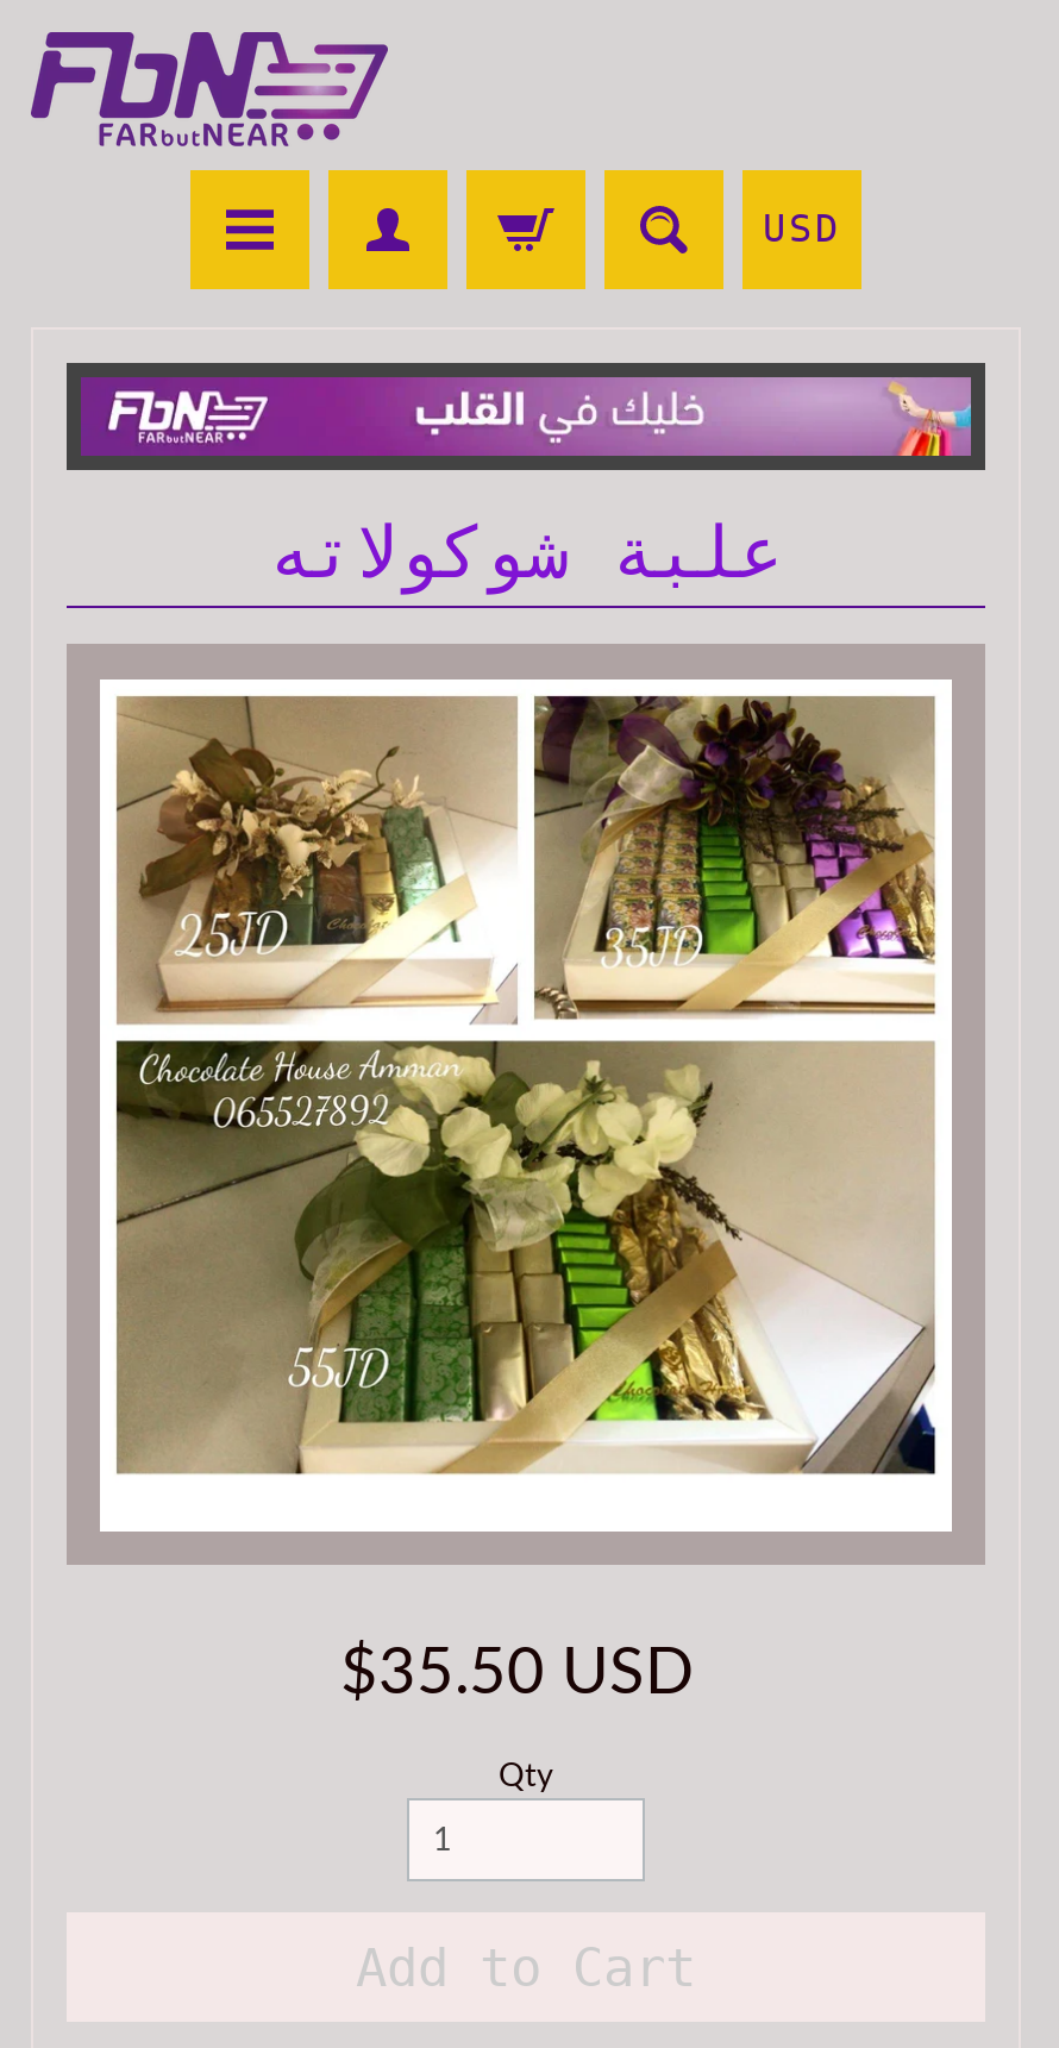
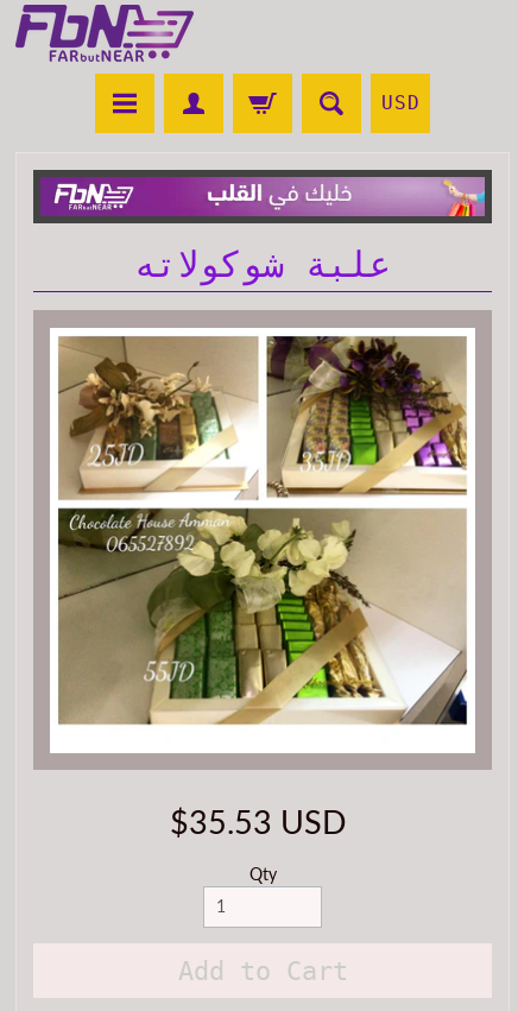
[340,1629,695,1708] $35.50 USD -> [170,802,347,841] $35.53 USD

